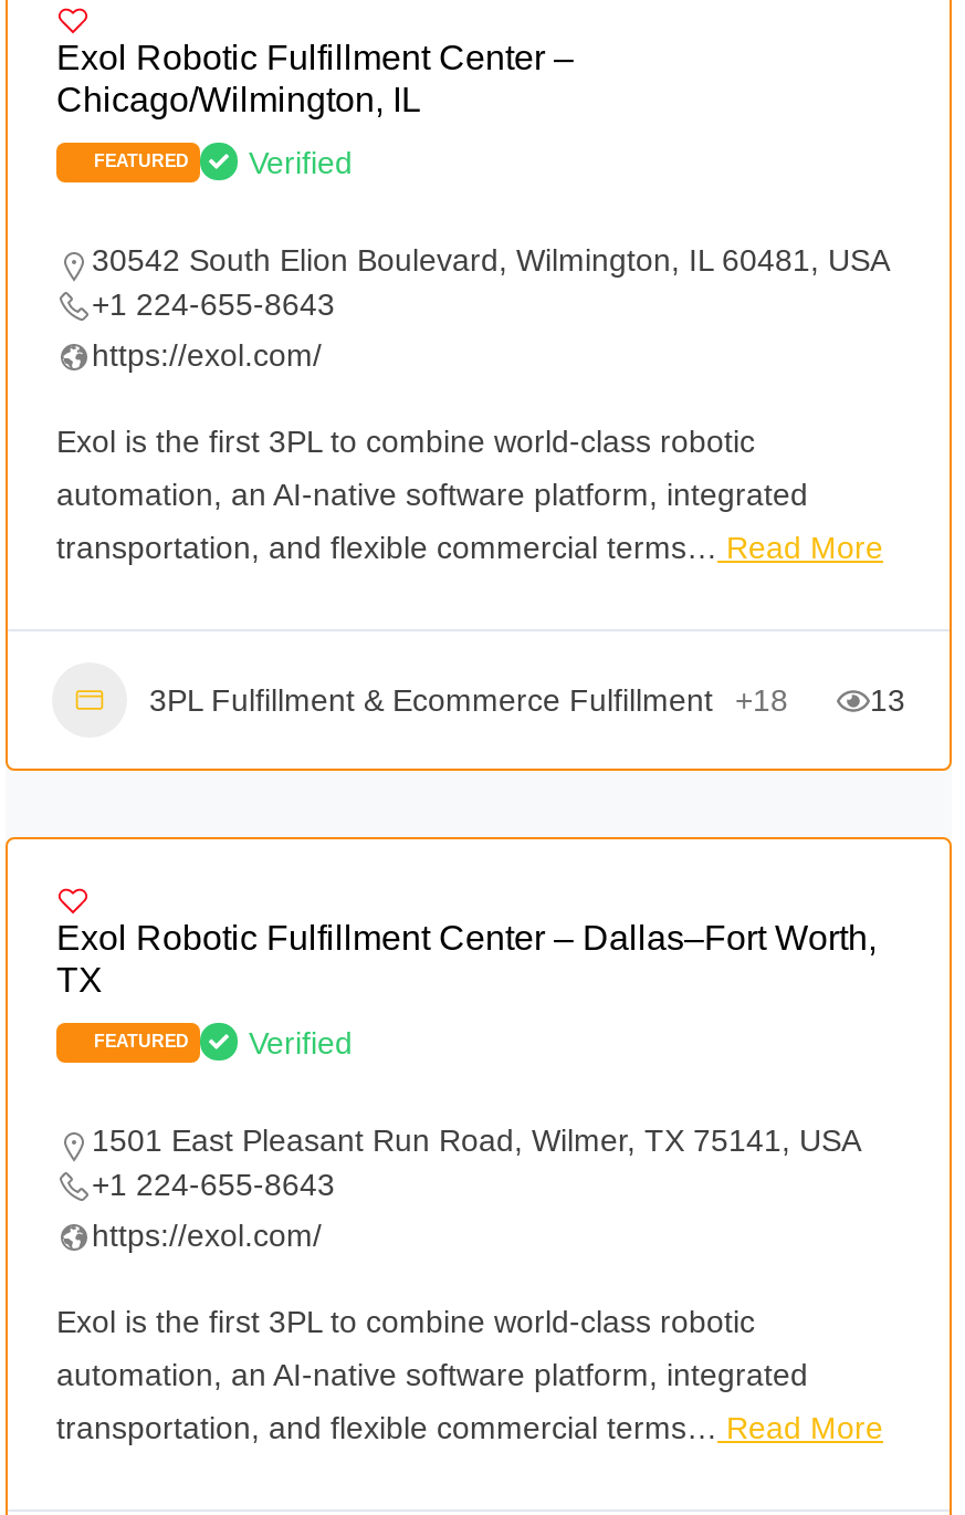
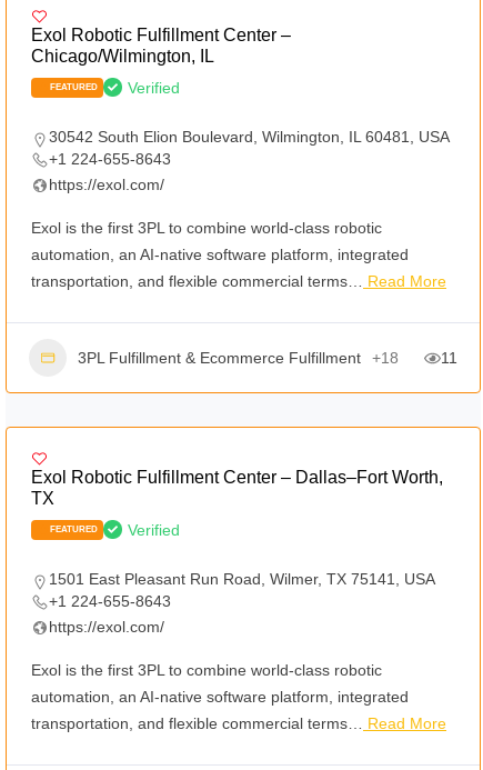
[870,682,905,718] 13 -> [441,349,457,367] 11

